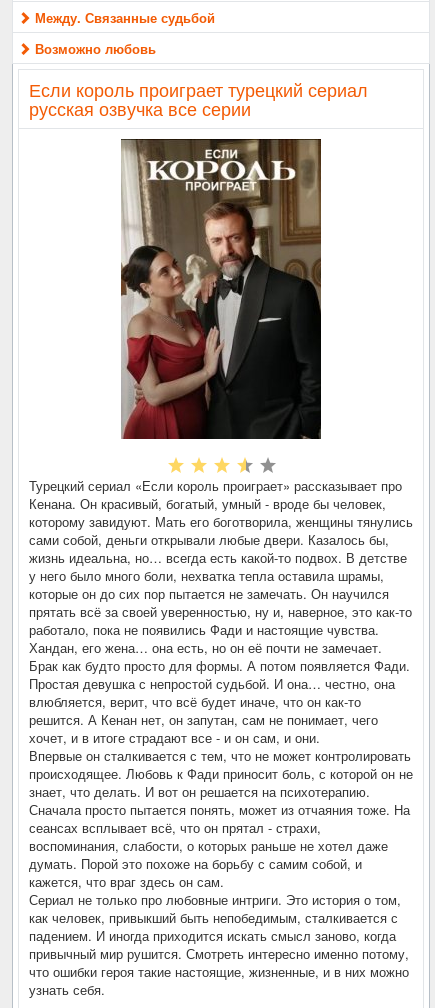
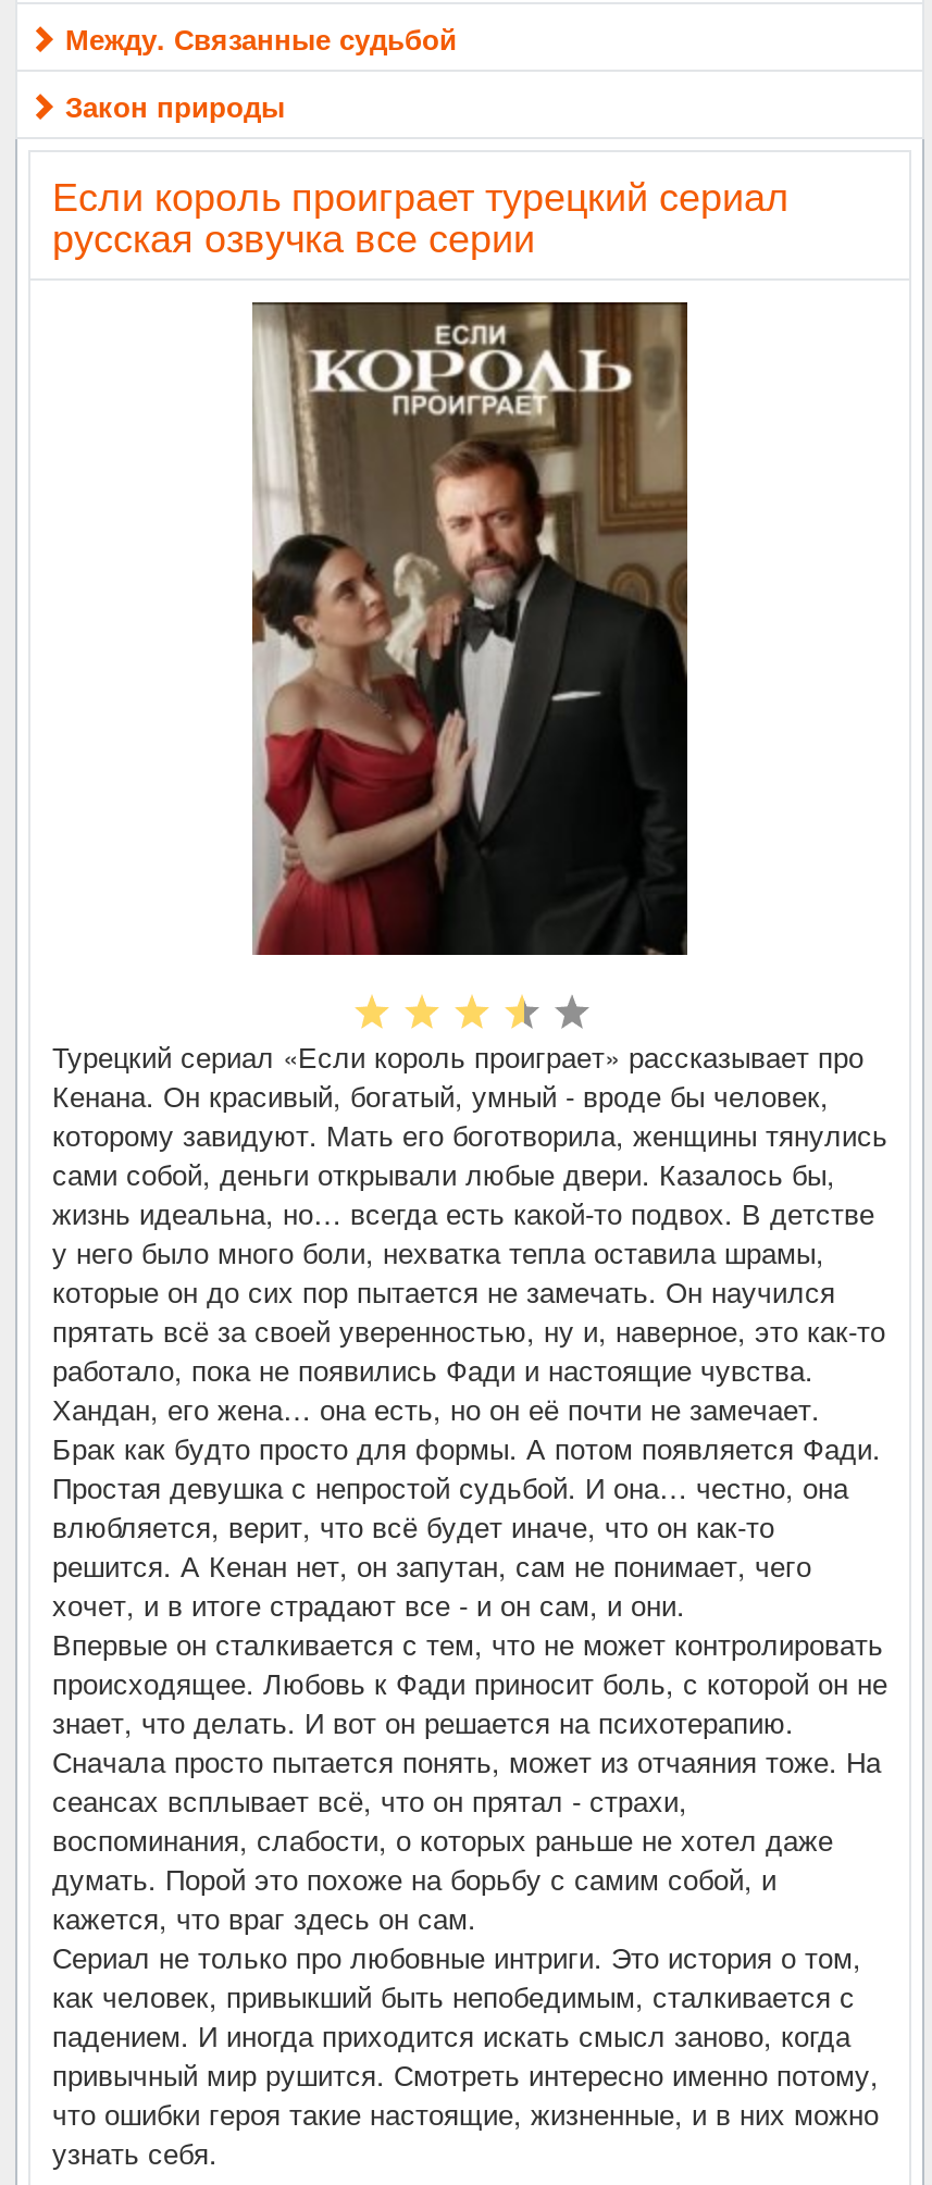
[35,39,156,58] Возможно любовь -> [65,85,285,126] Закон природы

